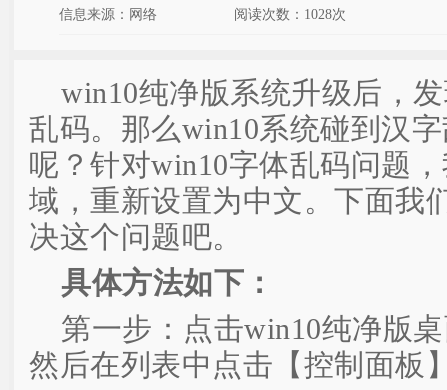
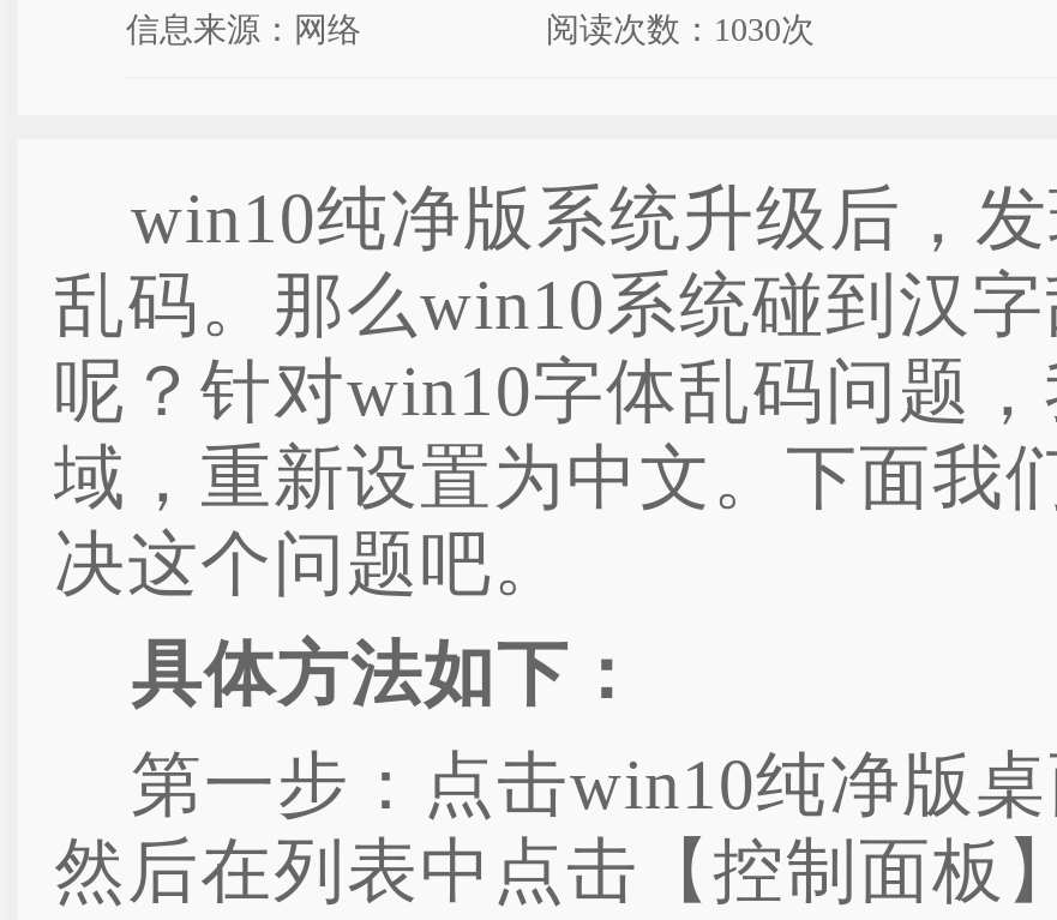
[234,7,346,22] 阅读次数：1028次 -> [546,12,815,48] 阅读次数：1030次

